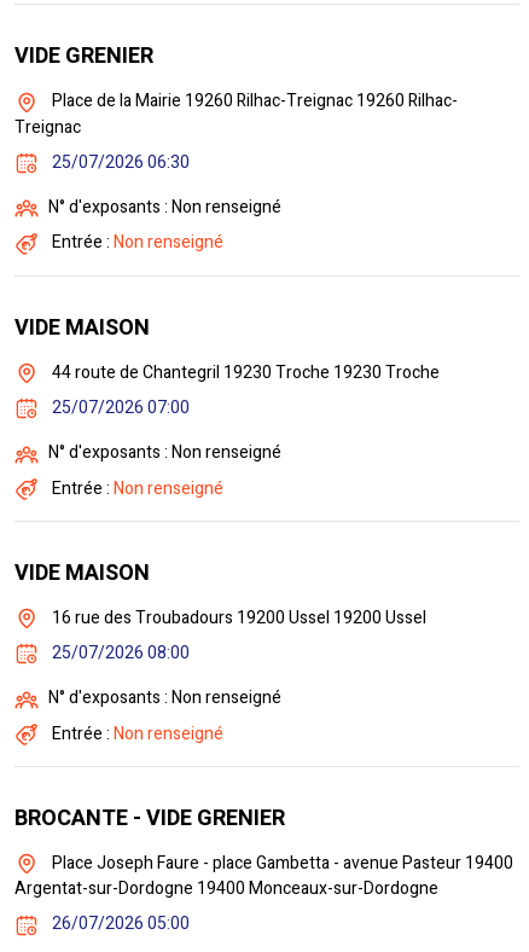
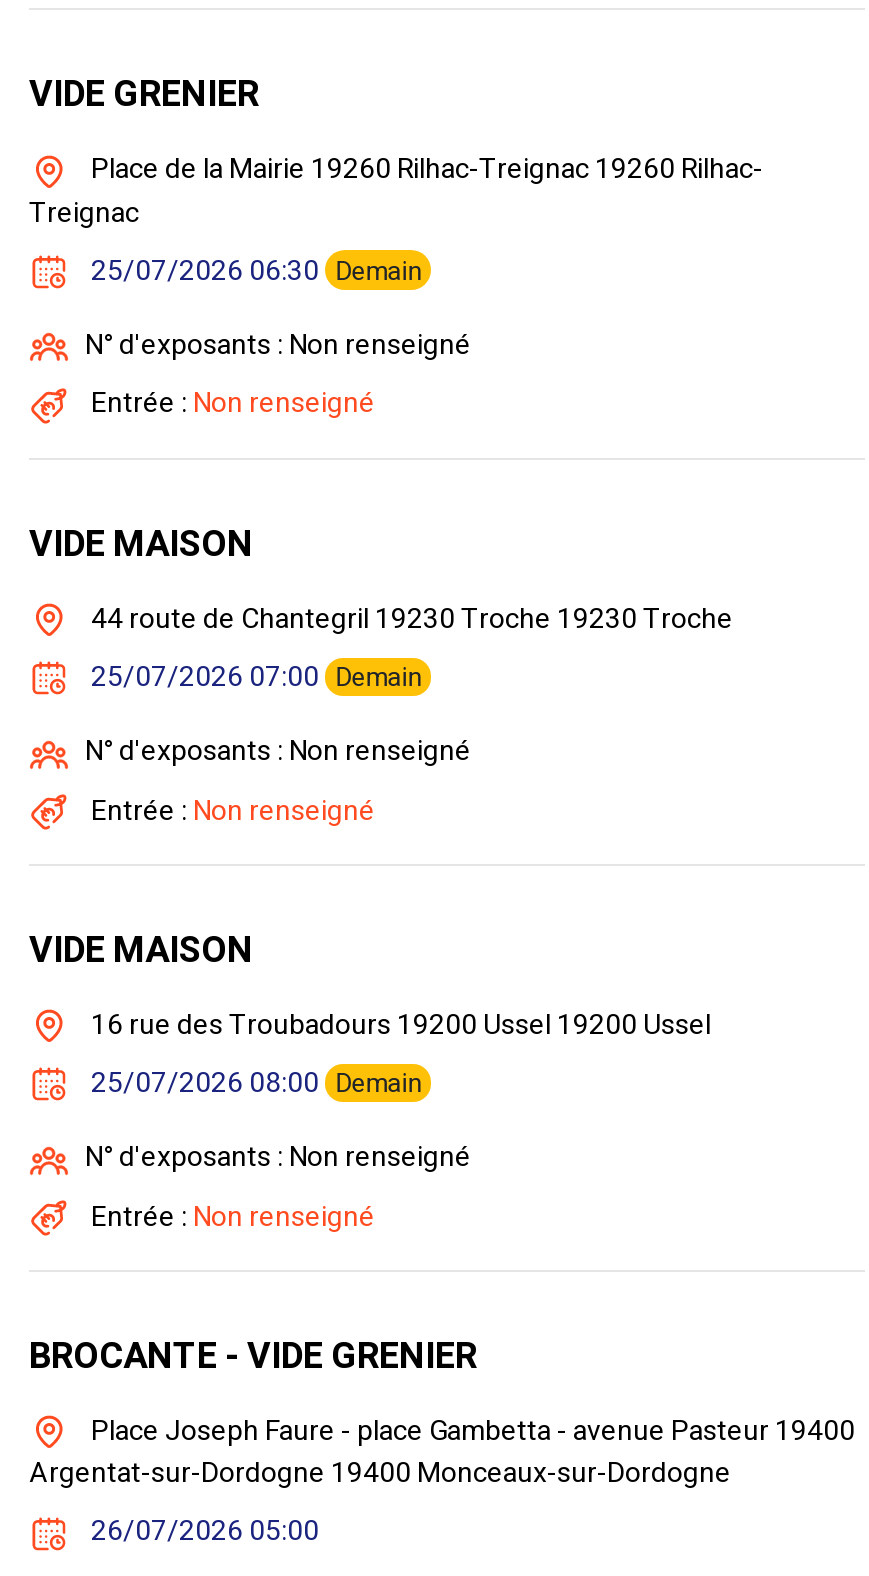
[52,149,190,175] 25/07/2026 06:30 -> [91,249,421,291] 25/07/2026 06:30 Demain
[52,395,190,420] 25/07/2026 07:00 -> [91,656,421,698] 25/07/2026 07:00 Demain
[52,640,190,666] 25/07/2026 08:00 -> [91,1062,421,1104] 25/07/2026 08:00 Demain

